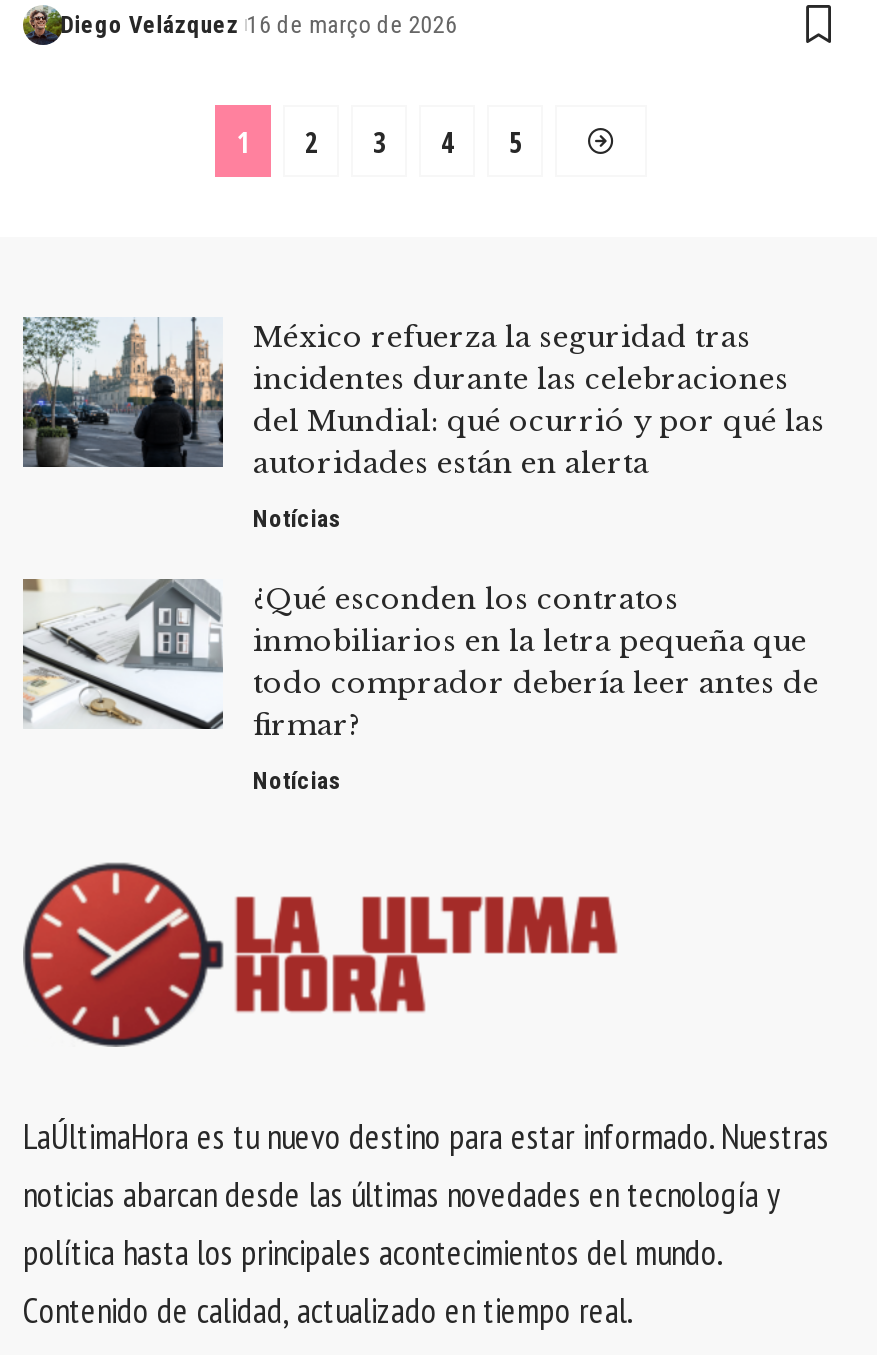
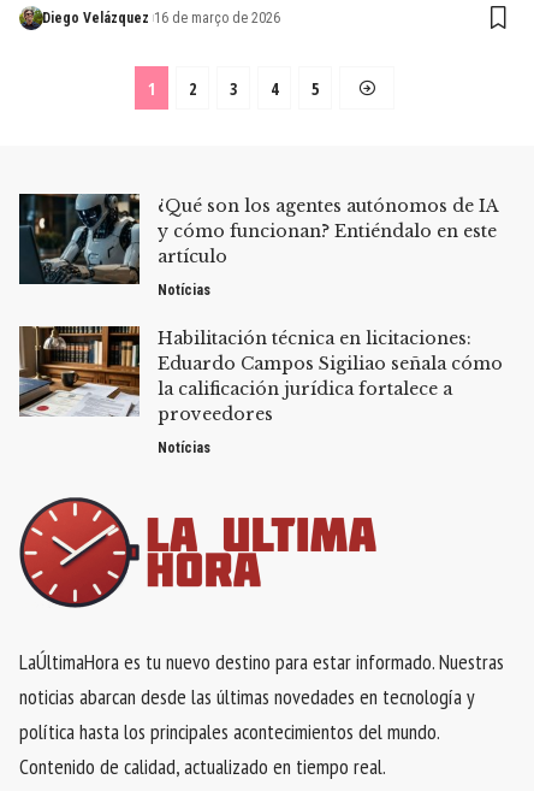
[21,315,825,482] [image] | México refuerza la seguridad tras | incidentes durante las celebraciones | del Mundial: qué ocurrió y por qué las | autoridades están en alerta -> [19,193,499,284] [image] | ¿Qué son los agentes autónomos de IA | y cómo funcionan? Entiéndalo en este | artículo
[23,579,819,744] [image] | ¿Qué esconden los contratos | inmobiliarios en la letra pequeña que | todo comprador debería leer antes de | firmar? -> [18,325,503,425] [image] | Habilitación técnica en licitaciones: | Eduardo Campos Sigiliao señala cómo | la calificación jurídica fortalece a | proveedores

